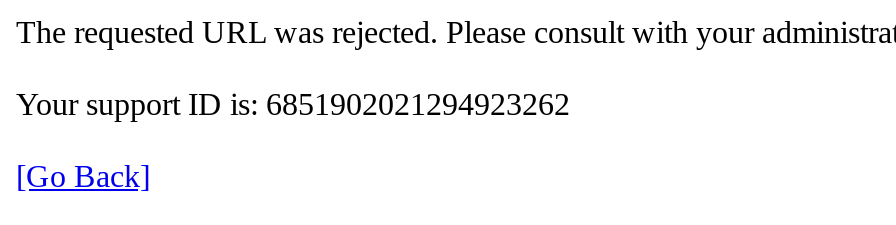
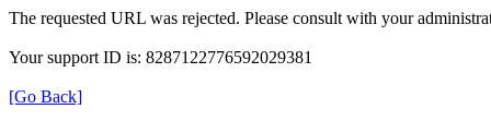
[16,87,570,121] Your support ID is: 6851902021294923262 -> [9,48,312,66] Your support ID is: 8287122776592029381

